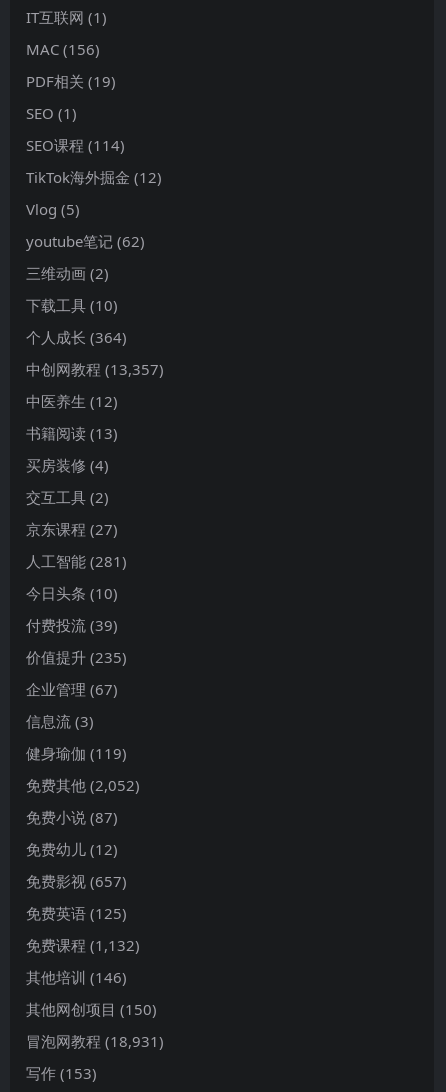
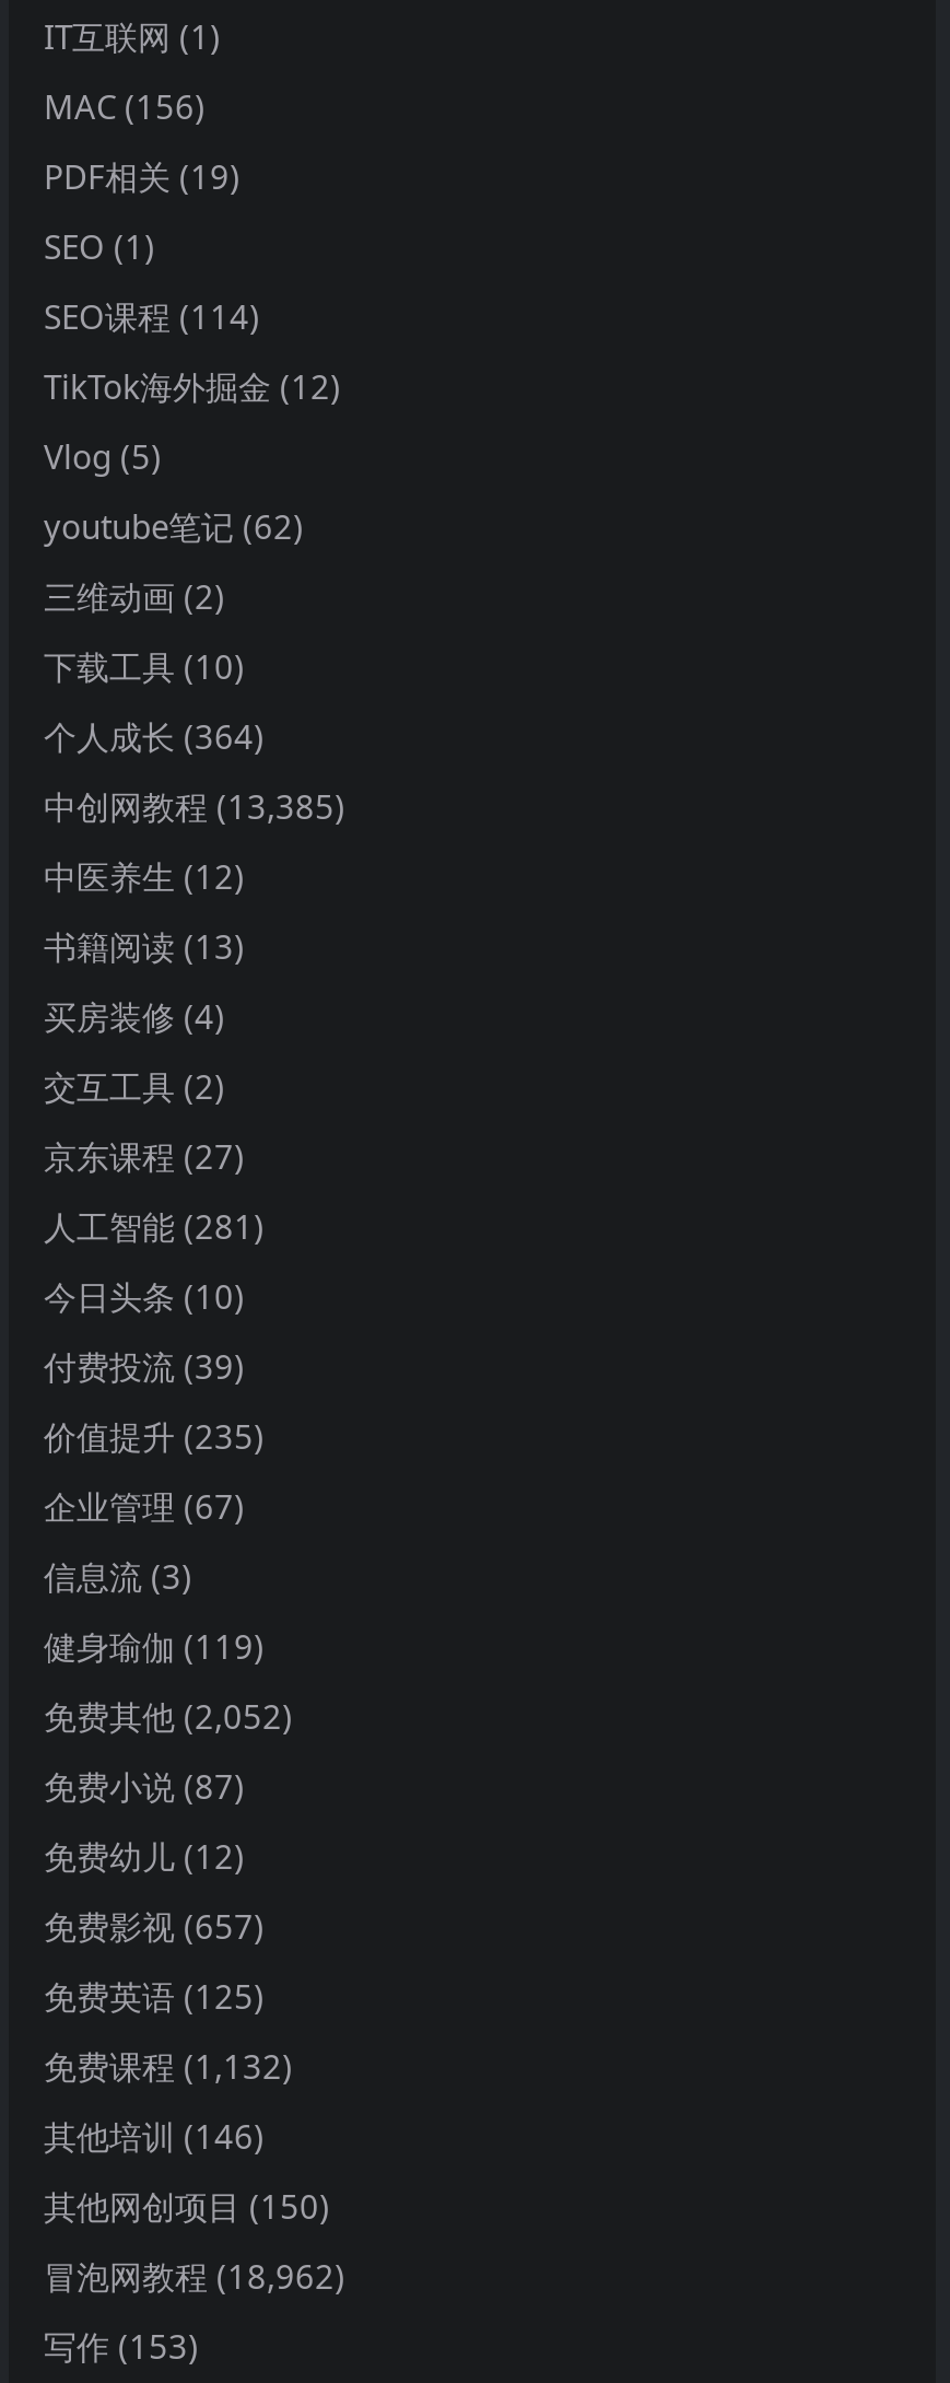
[26,359,164,379] 中创网教程(13,357) -> [44,784,345,828] 中创网教程(13,385)
[26,1031,164,1051] 冒泡网教程(18,931) -> [44,2254,345,2298] 冒泡网教程(18,962)

